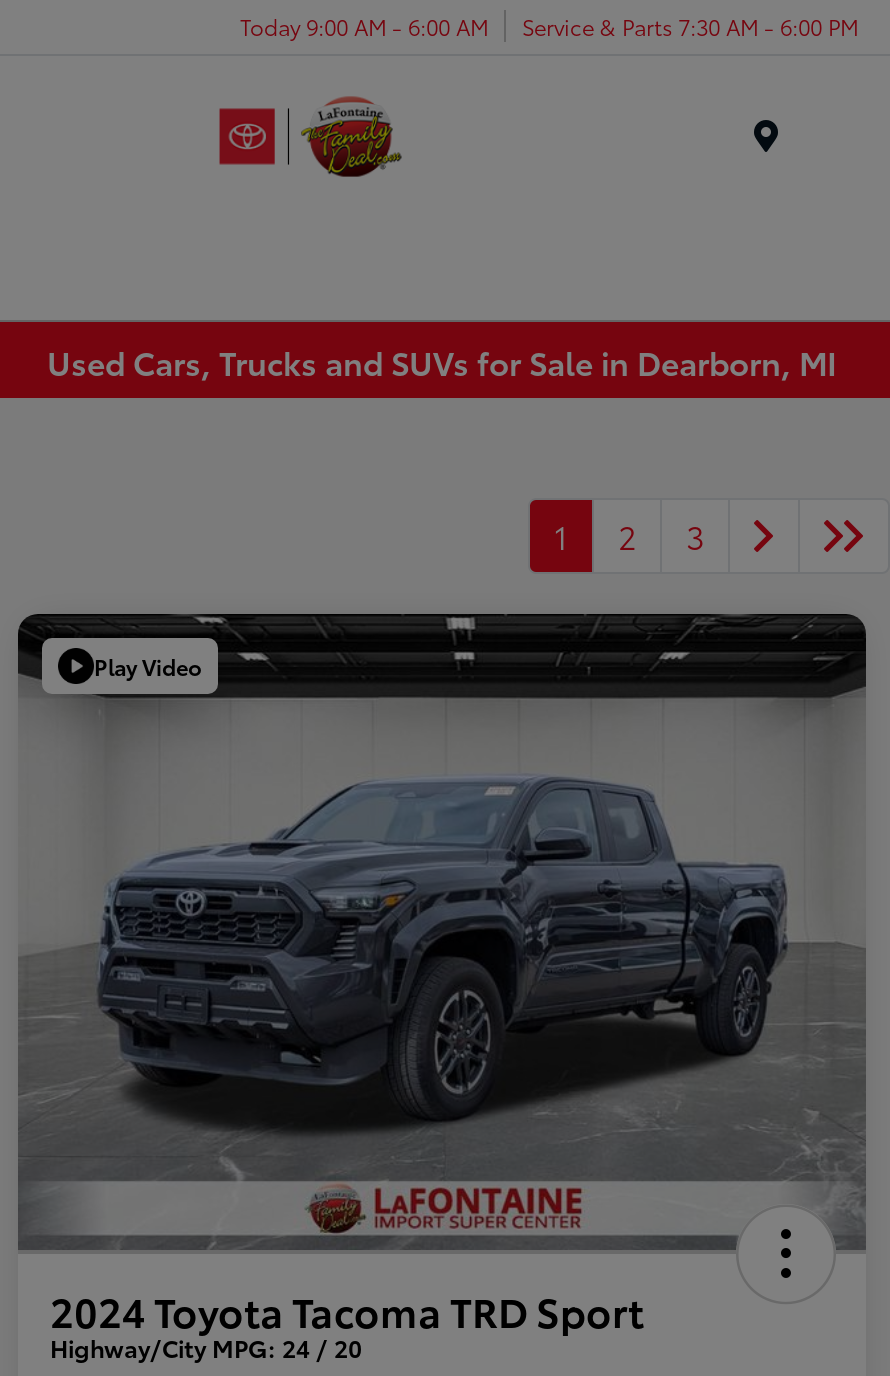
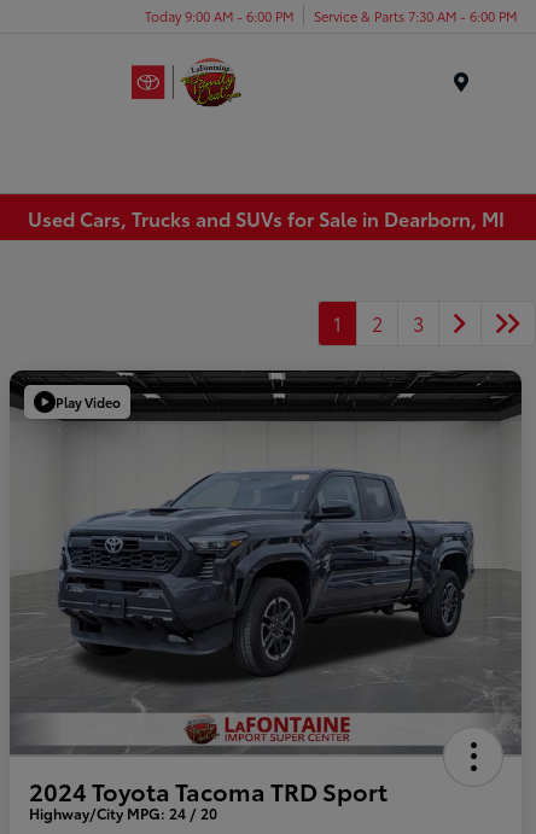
[240,9,858,41] Today 9:00 AM - 6:00 AM Service & Parts 7:30 AM - 6:00 PM -> [145,5,517,25] Today 9:00 AM - 6:00 PM Service & Parts 7:30 AM - 6:00 PM

